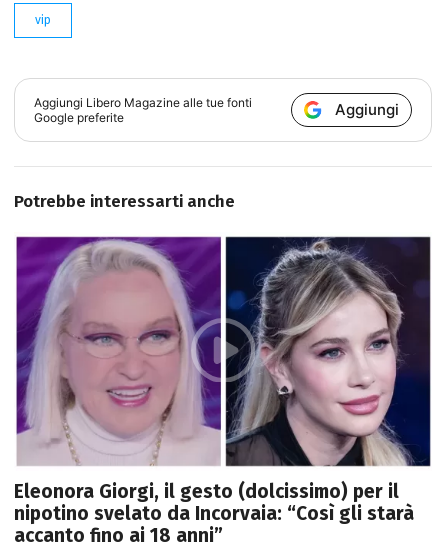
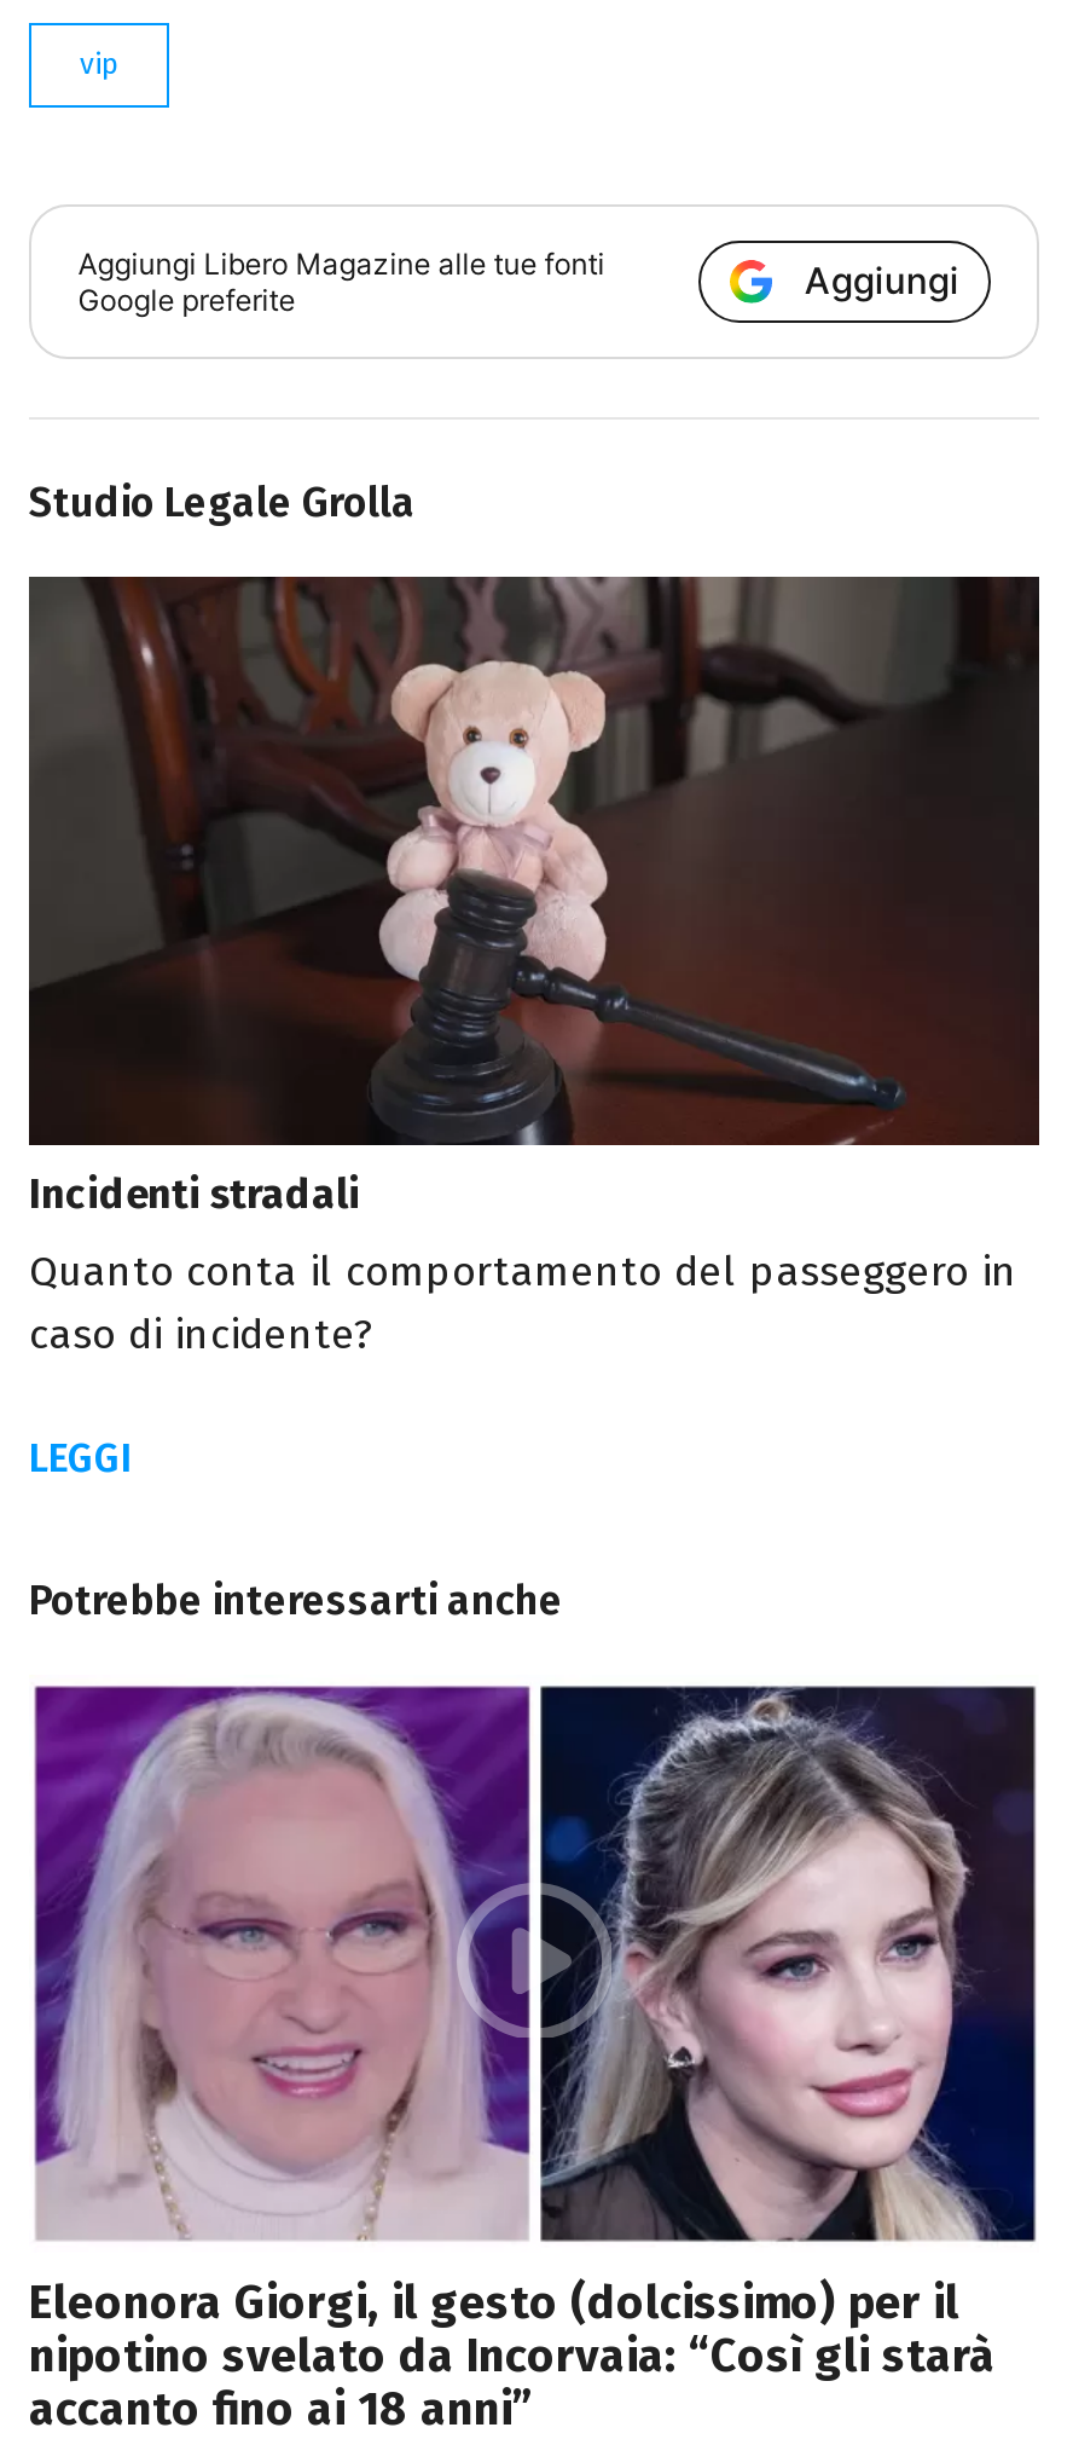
none -> [27,574,1042,1483] [image] | Incidenti stradali | Quanto conta il comportamento del passeggero in | caso di incidente? | LEGGI
none -> [29,479,416,529] Studio Legale Grolla

